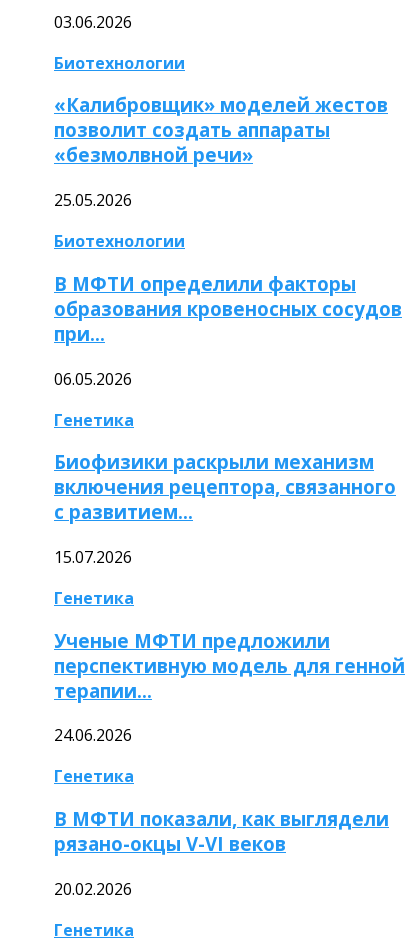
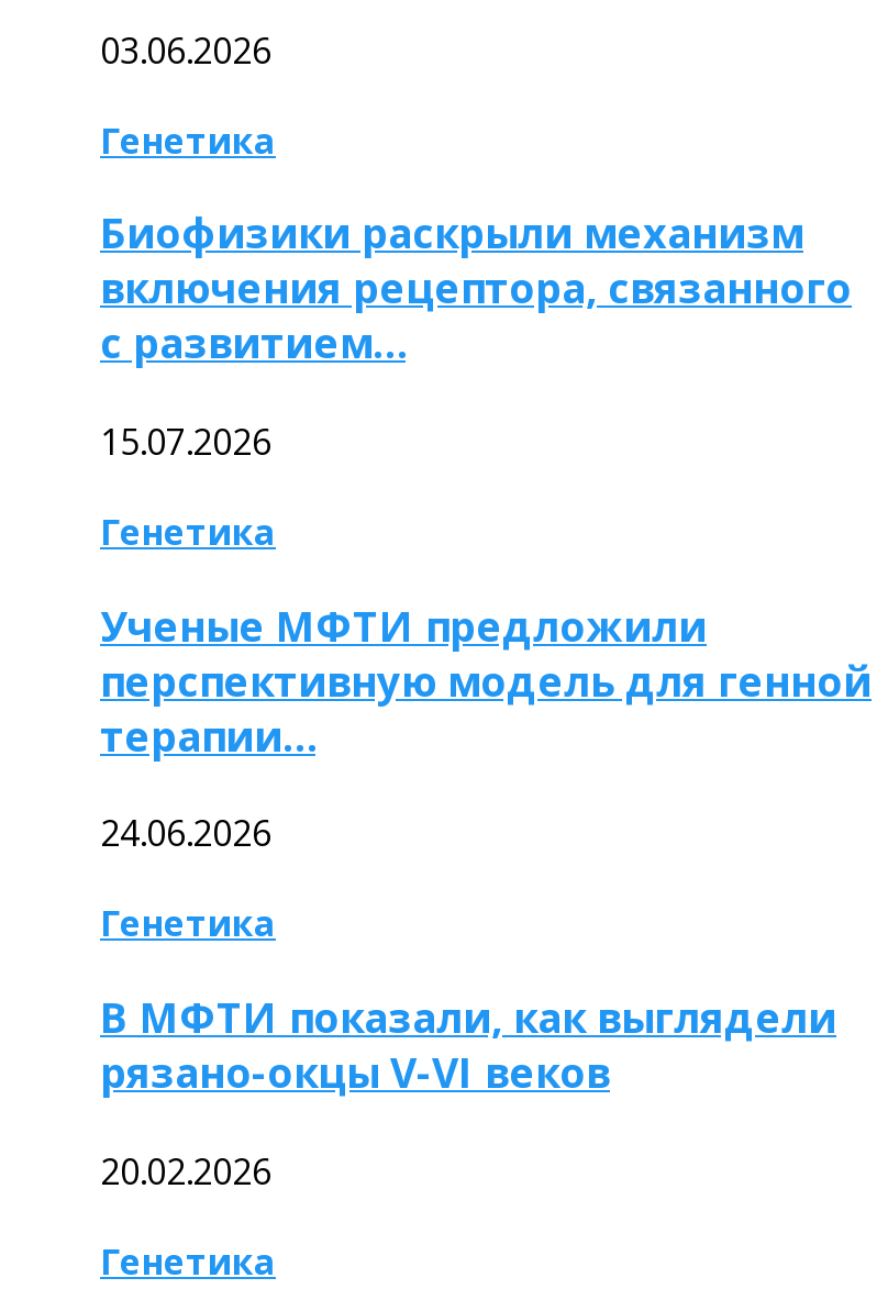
[54,52,402,389] Биотехнологии | «Калибровщик» моделей жестов | позволит создать аппараты | «безмолвной речи» | 25.05.2026 | Биотехнологии | В МФТИ определили факторы | образования кровеносных сосудов | при… | 06.05.2026 -> none

